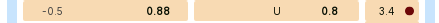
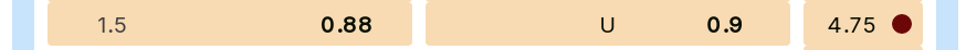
[42,5,63,17] -0.5 -> [98,12,127,38] 1.5
[321,5,338,17] 0.8 -> [707,12,744,38] 0.9
[379,5,395,17] 3.4 -> [827,12,876,38] 4.75

